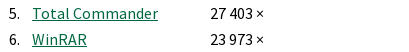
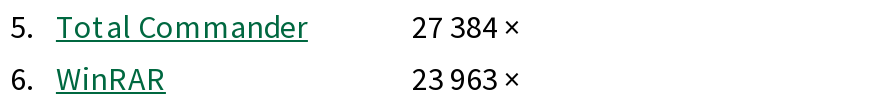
[210,3,264,23] 27 403 × -> [412,6,520,46] 27 384 ×
[210,29,264,49] 23 973 × -> [412,58,520,98] 23 963 ×

